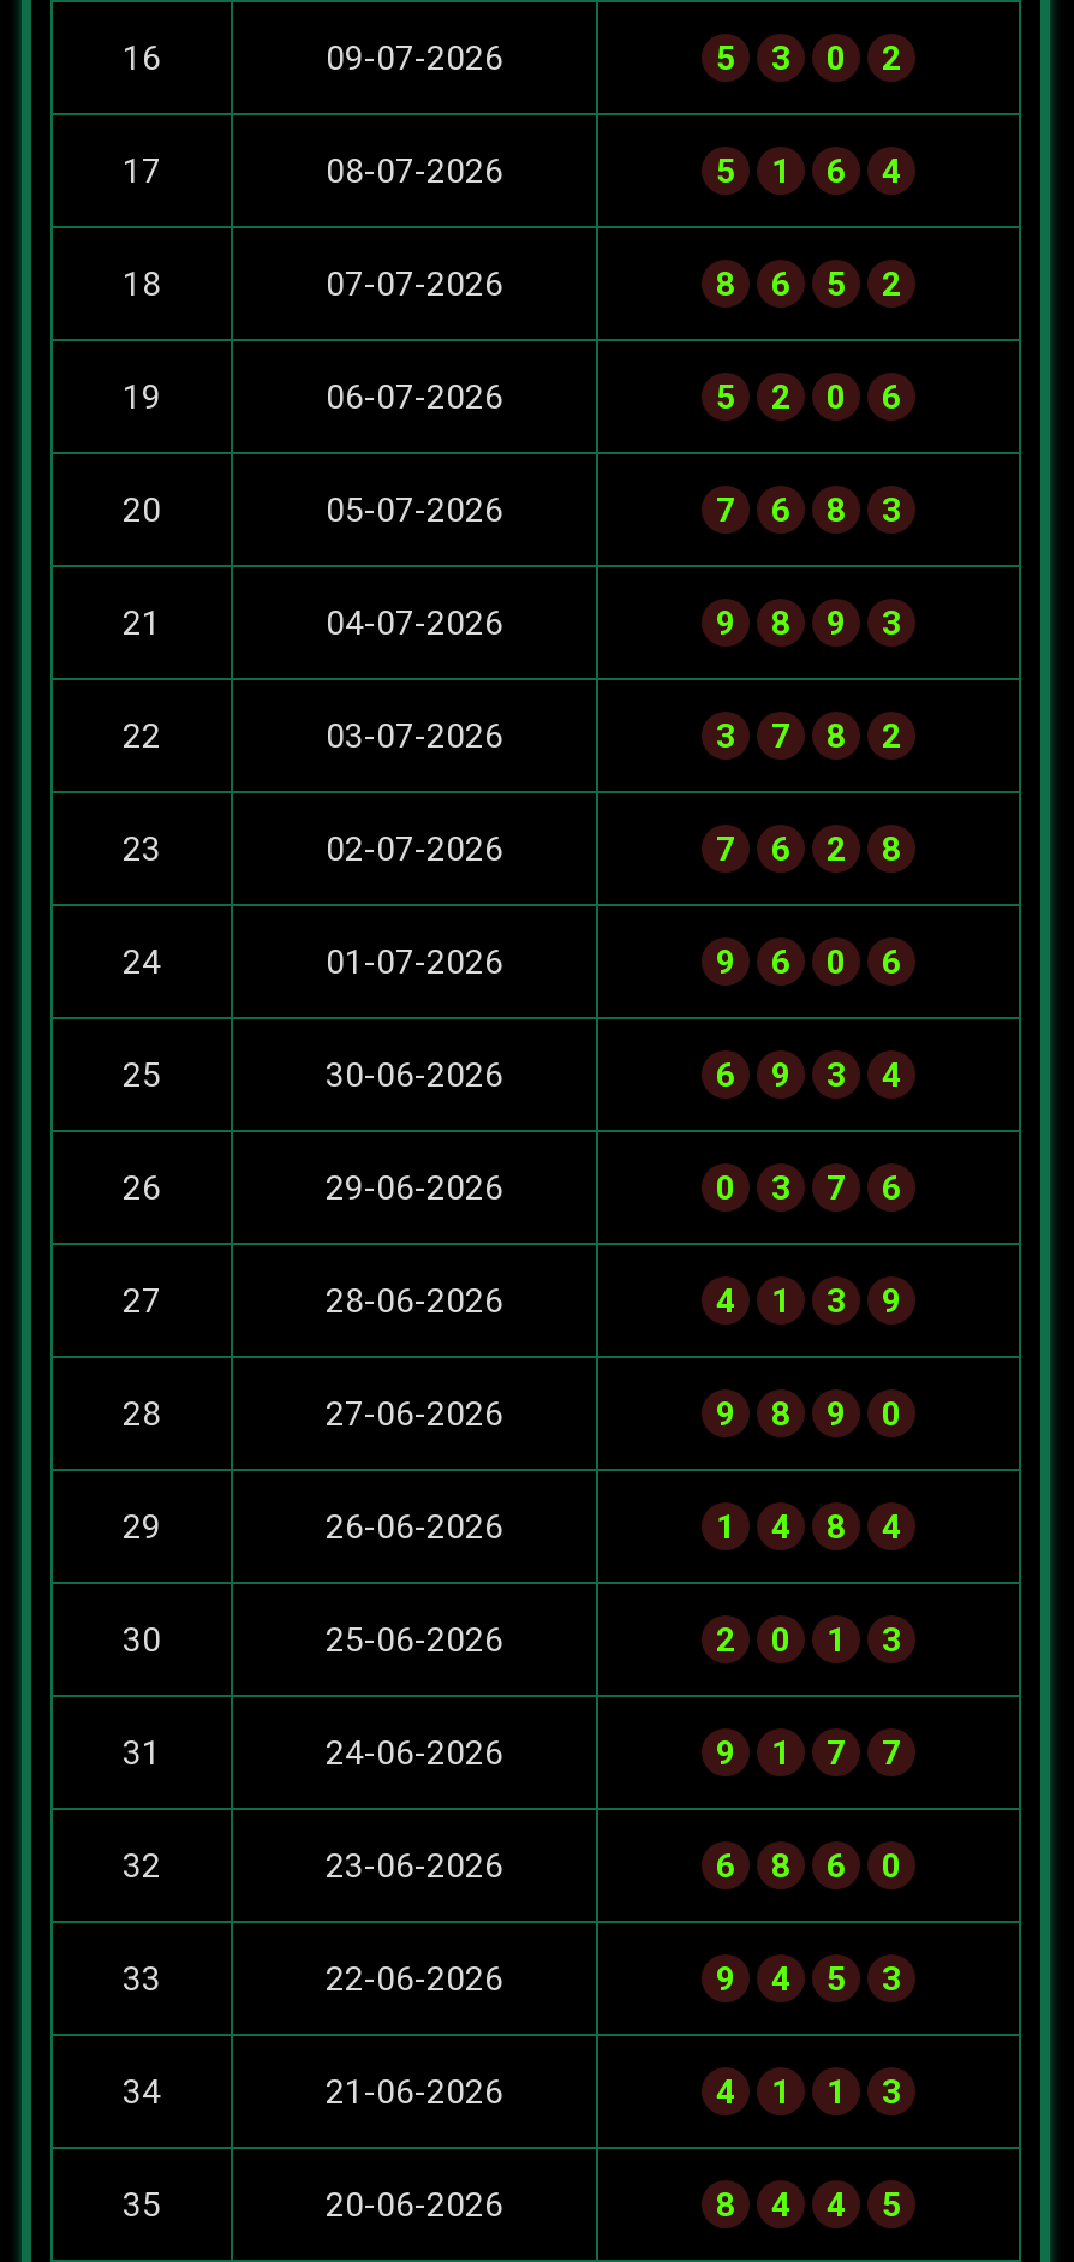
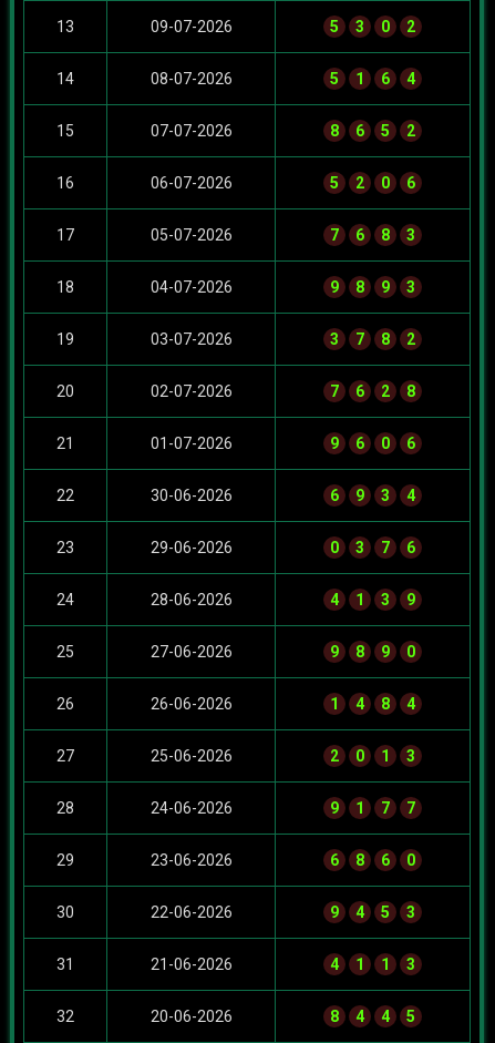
[123,38,161,77] 16 -> [56,18,74,35] 13
[123,151,161,190] 17 -> [56,70,74,88] 14
[123,264,161,303] 18 -> [56,122,74,140] 15
[123,377,161,416] 19 -> [56,174,74,192] 16
[123,490,161,529] 20 -> [56,226,74,244] 17
[123,603,161,642] 21 -> [56,278,74,296] 18
[123,716,161,755] 22 -> [56,330,74,348] 19
[123,829,161,868] 23 -> [56,382,74,400] 20
[123,942,161,981] 24 -> [56,434,74,452] 21
[123,1055,161,1094] 25 -> [56,487,74,504] 22
[123,1168,161,1207] 26 -> [56,539,74,556] 23
[123,1281,161,1320] 27 -> [56,591,74,609] 24
[123,1394,161,1433] 28 -> [56,643,74,661] 25
[123,1507,161,1546] 29 -> [56,695,74,713] 26
[123,1620,161,1659] 30 -> [56,747,74,765] 27
[123,1733,161,1772] 31 -> [56,799,74,817] 28
[123,1846,161,1885] 32 -> [56,851,74,869] 29
[123,1959,161,1998] 33 -> [56,903,74,921] 30
[123,2072,161,2111] 34 -> [56,955,74,973] 31
[123,2185,161,2224] 35 -> [56,1008,74,1025] 32

